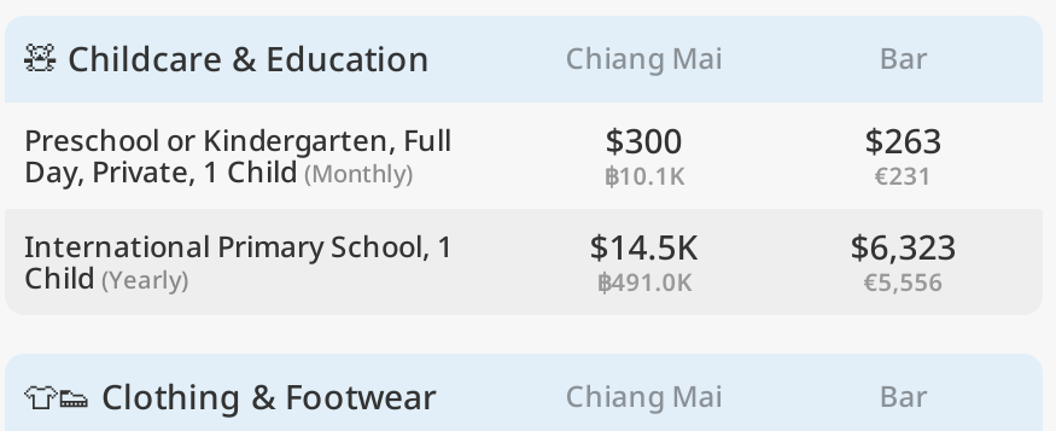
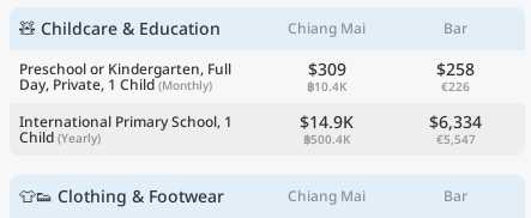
[604,118,684,192] $300 | ฿10.1K -> [307,58,347,95] $309 | ฿10.4K
[865,118,942,192] $263 | €231 -> [437,58,475,95] $258 | €226
[589,224,698,299] $14.5K | ฿491.0K -> [300,110,354,148] $14.9K | ฿500.4K
[850,224,956,299] $6,323 | €5,556 -> [429,110,482,148] $6,334 | €5,547

